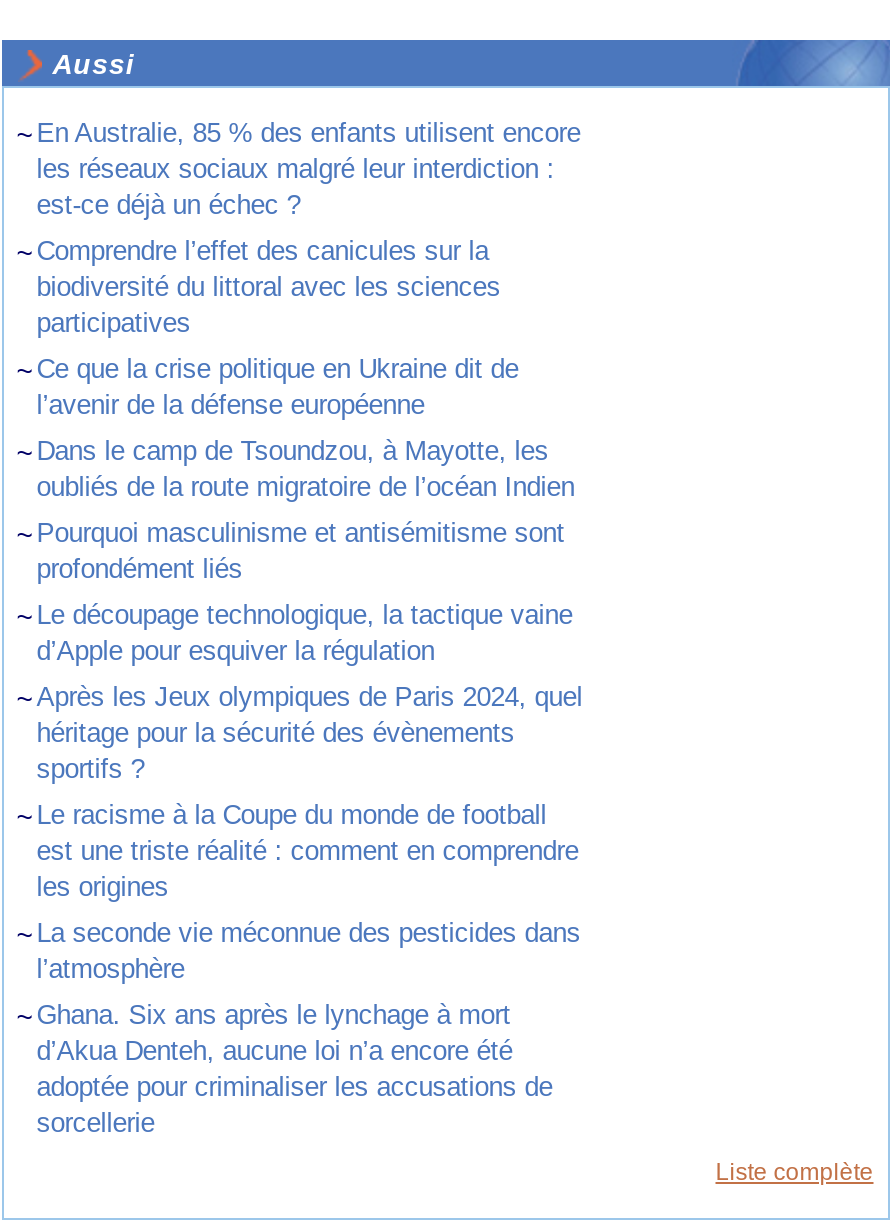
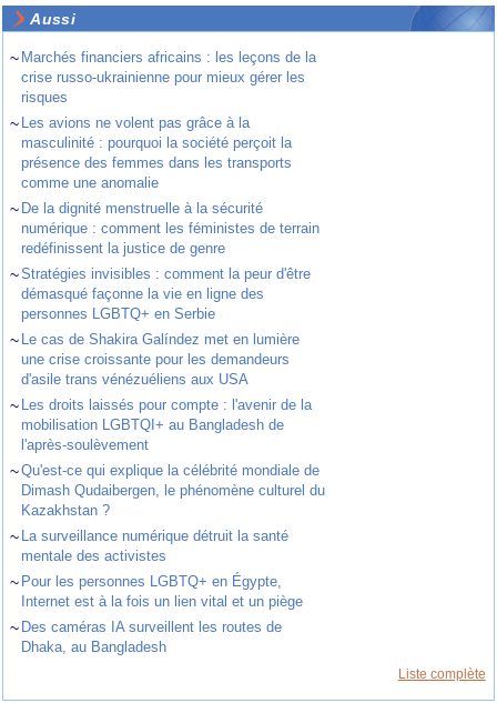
[16,119,580,221] ~ En Australie, 85 % des enfants utilisent encore | les réseaux sociaux malgré leur interdiction : | est-ce déjà un échec ? -> [10,49,316,106] ~ Marchés financiers africains : les leçons de la | crise russo-ukrainienne pour mieux gérer les | risques
[16,237,500,339] ~ Comprendre l’effet des canicules sur la | biodiversité du littoral avec les sciences | participatives -> [10,115,292,192] ~ Les avions ne volent pas grâce à la | masculinité : pourquoi la société perçoit la | présence des femmes dans les transports | comme une anomalie
[16,355,518,421] ~ Ce que la crise politique en Ukraine dit de | l’avenir de la défense européenne -> [10,200,320,257] ~ De la dignité menstruelle à la sécurité | numérique : comment les féministes de terrain | redéfinissent la justice de genre
[16,437,574,503] ~ Dans le camp de Tsoundzou, à Mayotte, les | oubliés de la route migratoire de l’océan Indien -> [10,266,311,323] ~ Stratégies invisibles : comment la peur d'être | démasqué façonne la vie en ligne des | personnes LGBTQ+ en Serbie
[16,519,564,585] ~ Pourquoi masculinisme et antisémitisme sont | profondément liés -> [10,332,300,388] ~ Le cas de Shakira Galíndez met en lumière | une crise croissante pour les demandeurs | d'asile trans vénézuéliens aux USA
[16,601,572,667] ~ Le découpage technologique, la tactique vaine | d’Apple pour esquiver la régulation -> [10,397,312,454] ~ Les droits laissés pour compte : l'avenir de la | mobilisation LGBTQI+ au Bangladesh de | l'après-soulèvement
[16,683,582,785] ~ Après les Jeux olympiques de Paris 2024, quel | héritage pour la sécurité des évènements | sportifs ? -> [10,463,325,519] ~ Qu'est-ce qui explique la célébrité mondiale de | Dimash Qudaibergen, le phénomène culturel du | Kazakhstan ?
[16,801,578,903] ~ Le racisme à la Coupe du monde de football | est une triste réalité : comment en comprendre | les origines -> [10,528,289,565] ~ La surveillance numérique détruit la santé | mentale des activistes
[16,919,580,985] ~ La seconde vie méconnue des pesticides dans | l’atmosphère -> [10,574,303,610] ~ Pour les personnes LGBTQ+ en Égypte, | Internet est à la fois un lien vital et un piège
[16,1001,552,1139] ~ Ghana. Six ans après le lynchage à mort | d’Akua Denteh, aucune loi n’a encore été | adoptée pour criminaliser les accusations de | sorcellerie -> [10,619,282,656] ~ Des caméras IA surveillent les routes de | Dhaka, au Bangladesh

